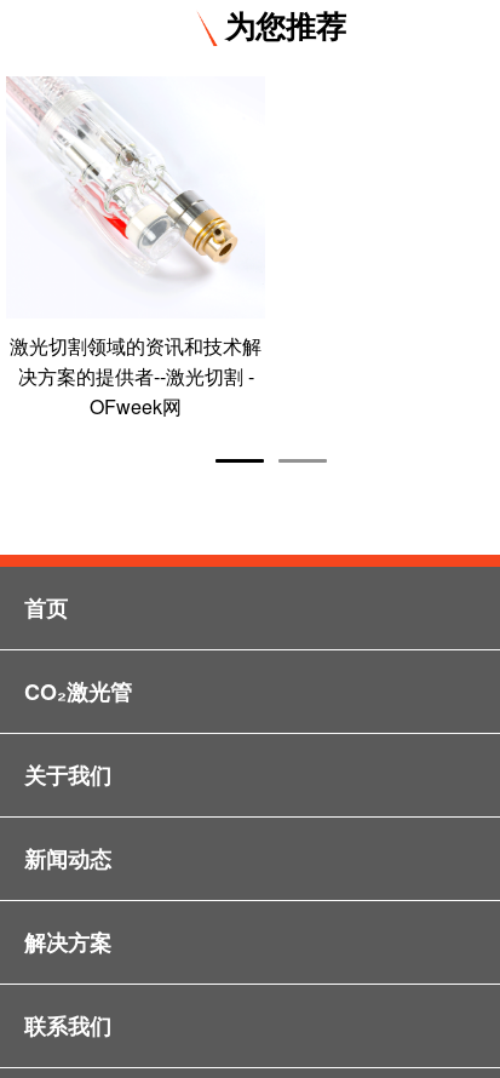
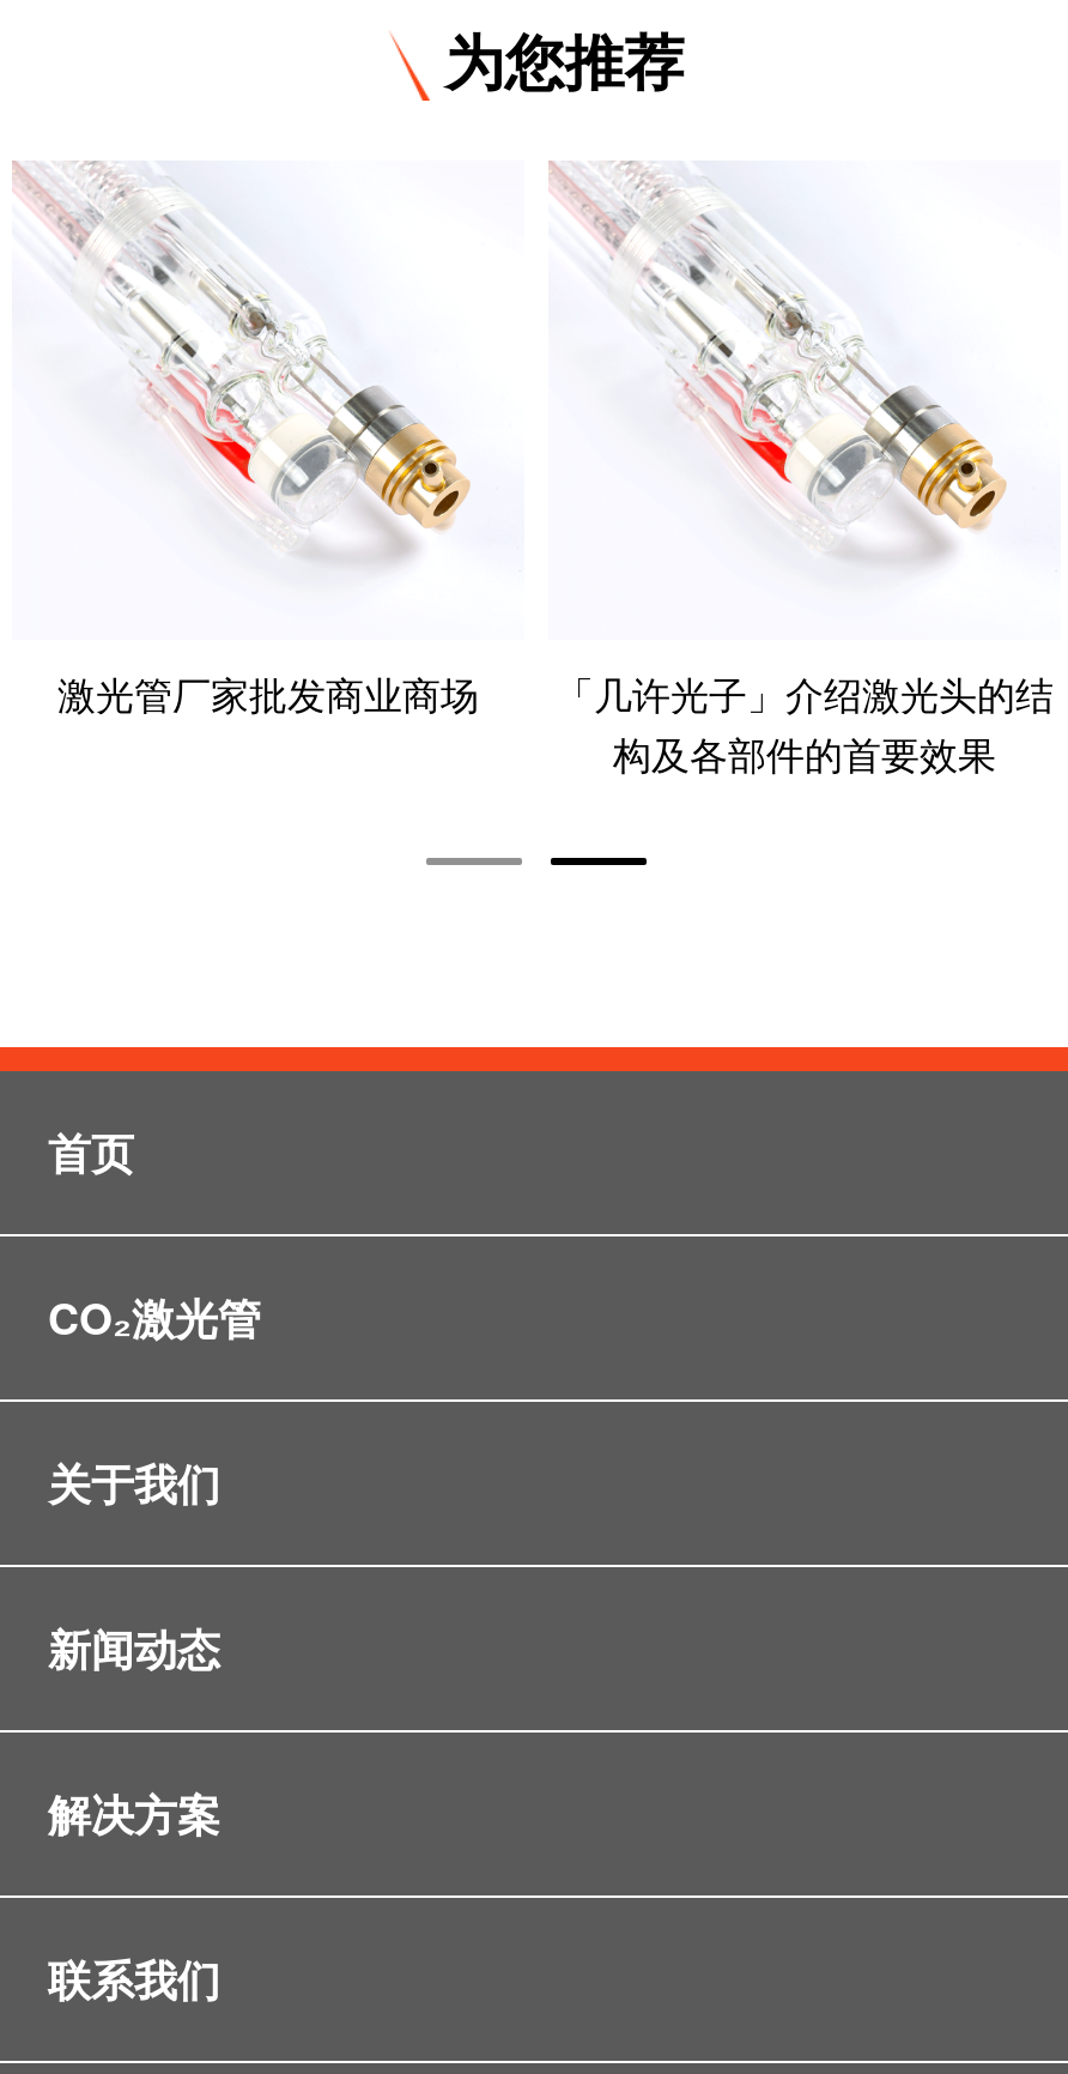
none -> [548,161,1008,568] [image]
[10,332,262,420] 激光切割领域的资讯和技术解 | 决方案的提供者--激光切割 - | OFweek网 -> [57,666,1054,781] 激光管厂家批发商业商场 | 「几许光子」介绍激光头的结 | 构及各部件的首要效果

